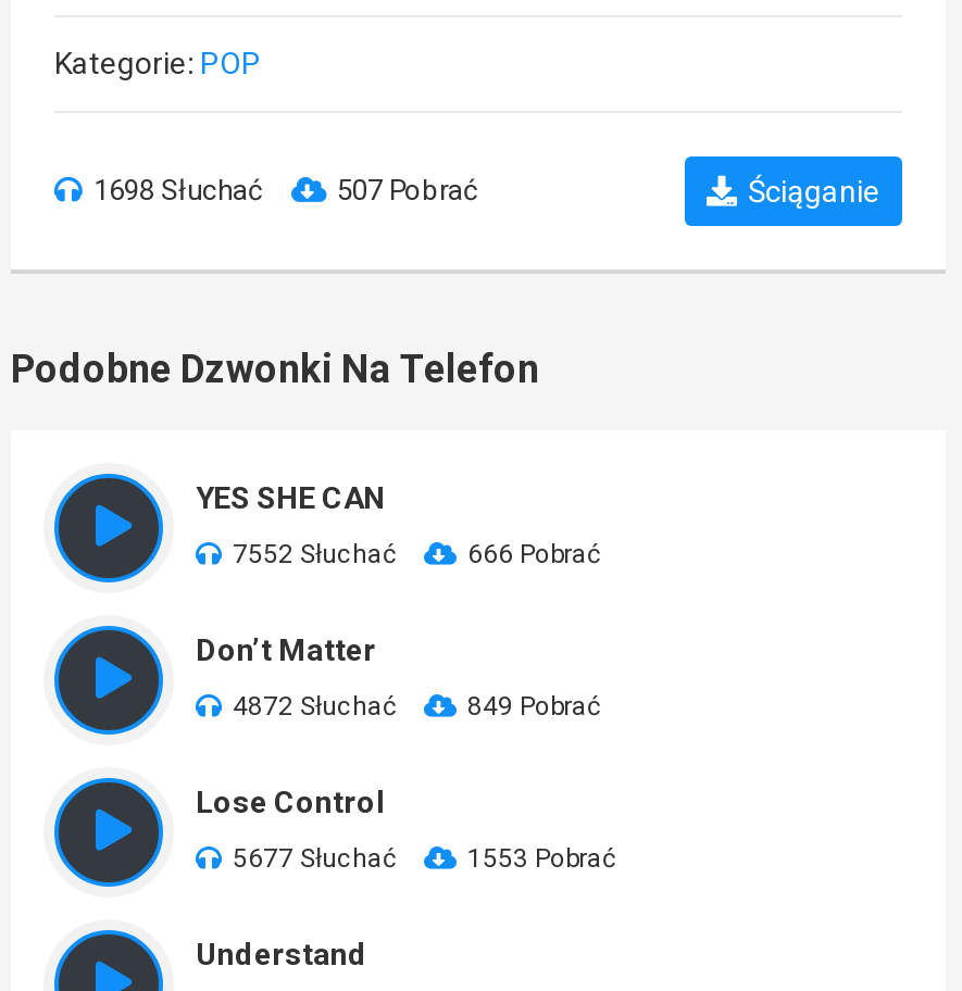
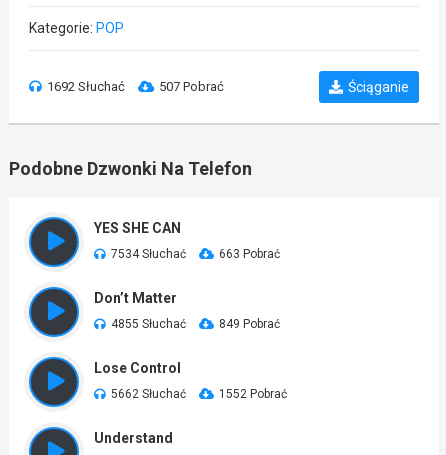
[93,174,263,206] 1698 Słuchać -> [47,79,125,94] 1692 Słuchać
[233,539,396,569] 7552 Słuchać -> [111,247,186,261] 7534 Słuchać
[467,539,600,569] 666 Pobrać -> [219,247,280,261] 663 Pobrać
[233,691,396,722] 4872 Słuchać -> [111,317,186,331] 4855 Słuchać
[233,843,396,874] 5677 Słuchać -> [111,387,186,401] 5662 Słuchać
[467,843,615,874] 1553 Pobrać -> [219,387,287,401] 1552 Pobrać

